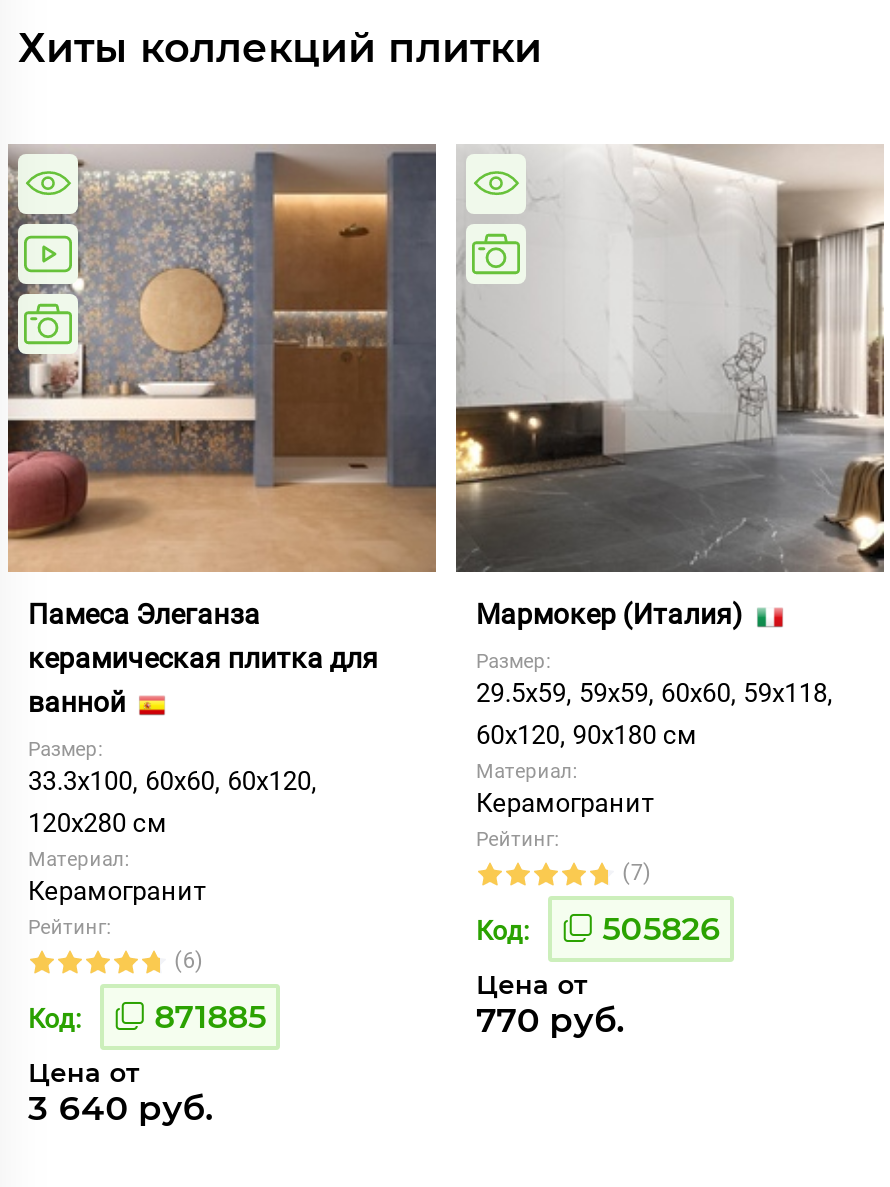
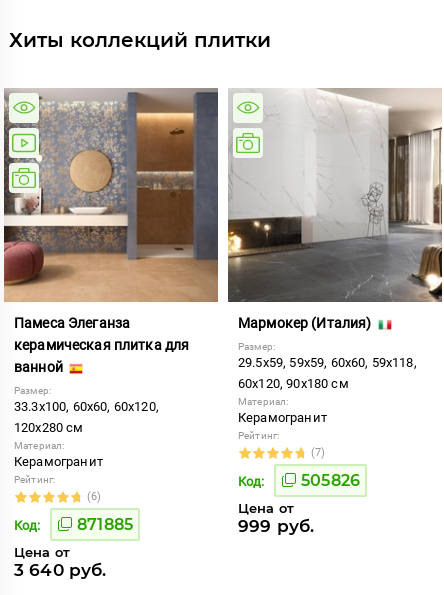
[476,1001,625,1041] 770 руб. -> [238,516,314,536] 999 руб.

